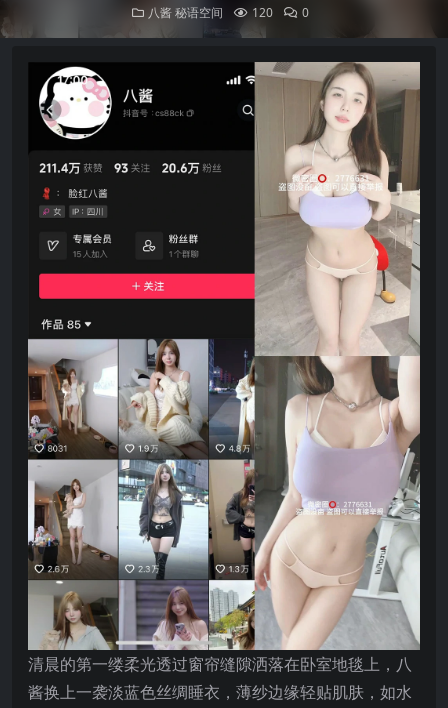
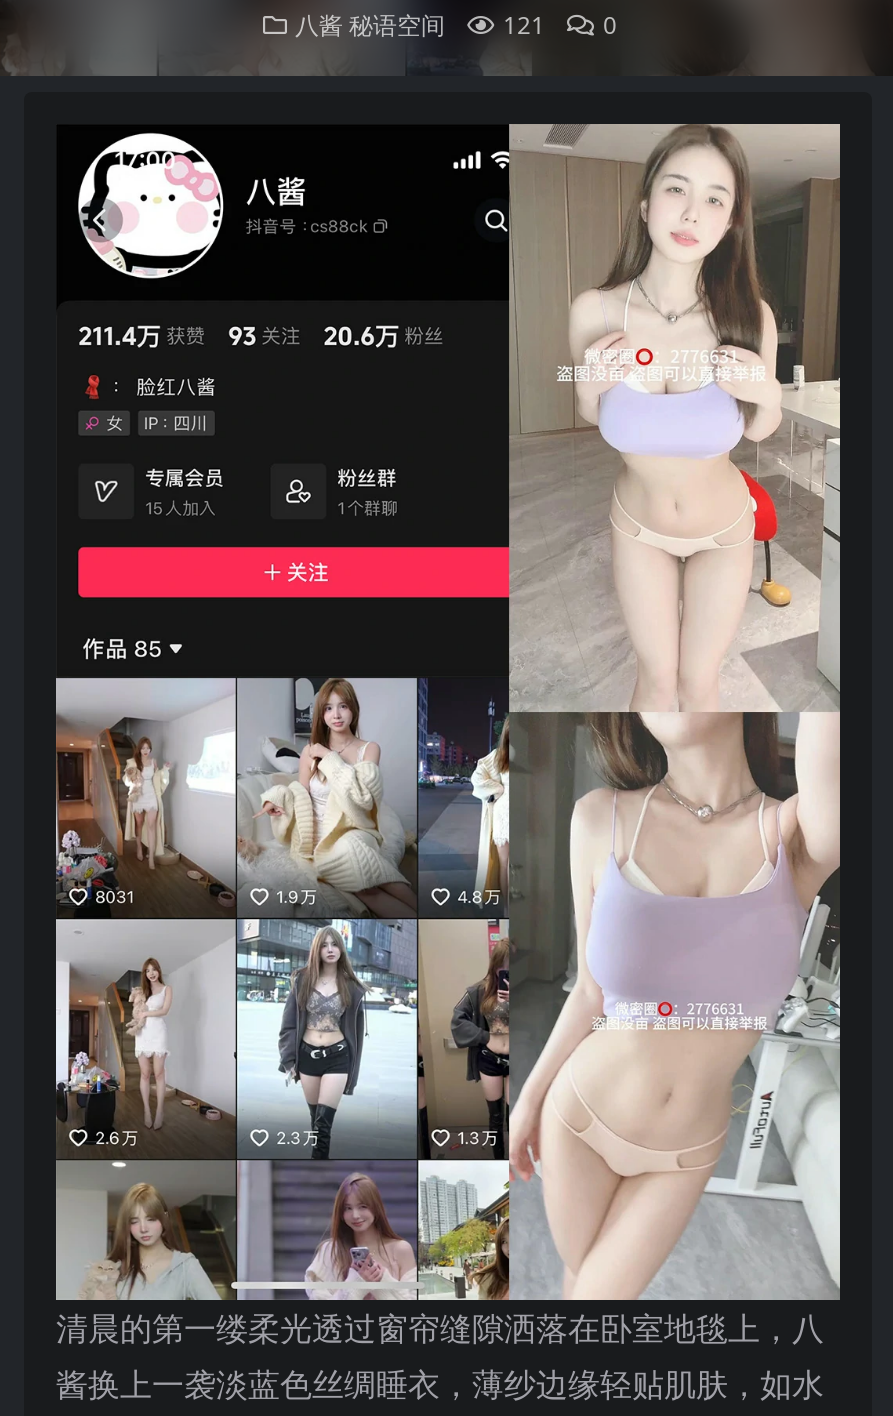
[147,4,308,21] 八酱 秘语空间 120 0 -> [295,8,617,42] 八酱 秘语空间 121 0

